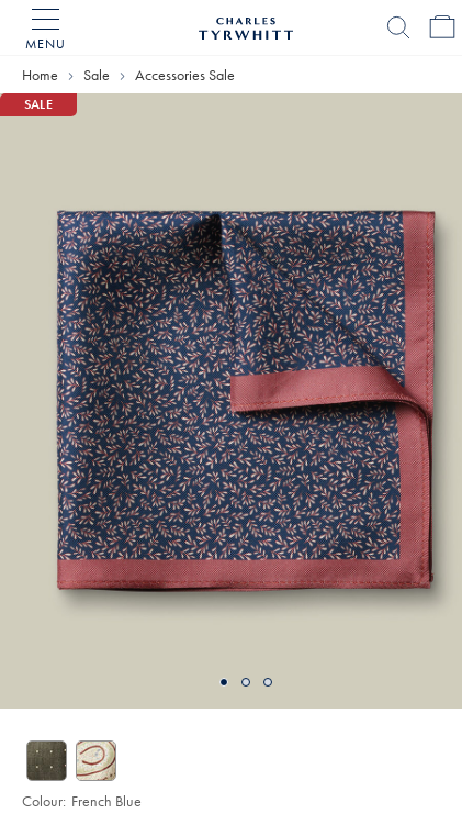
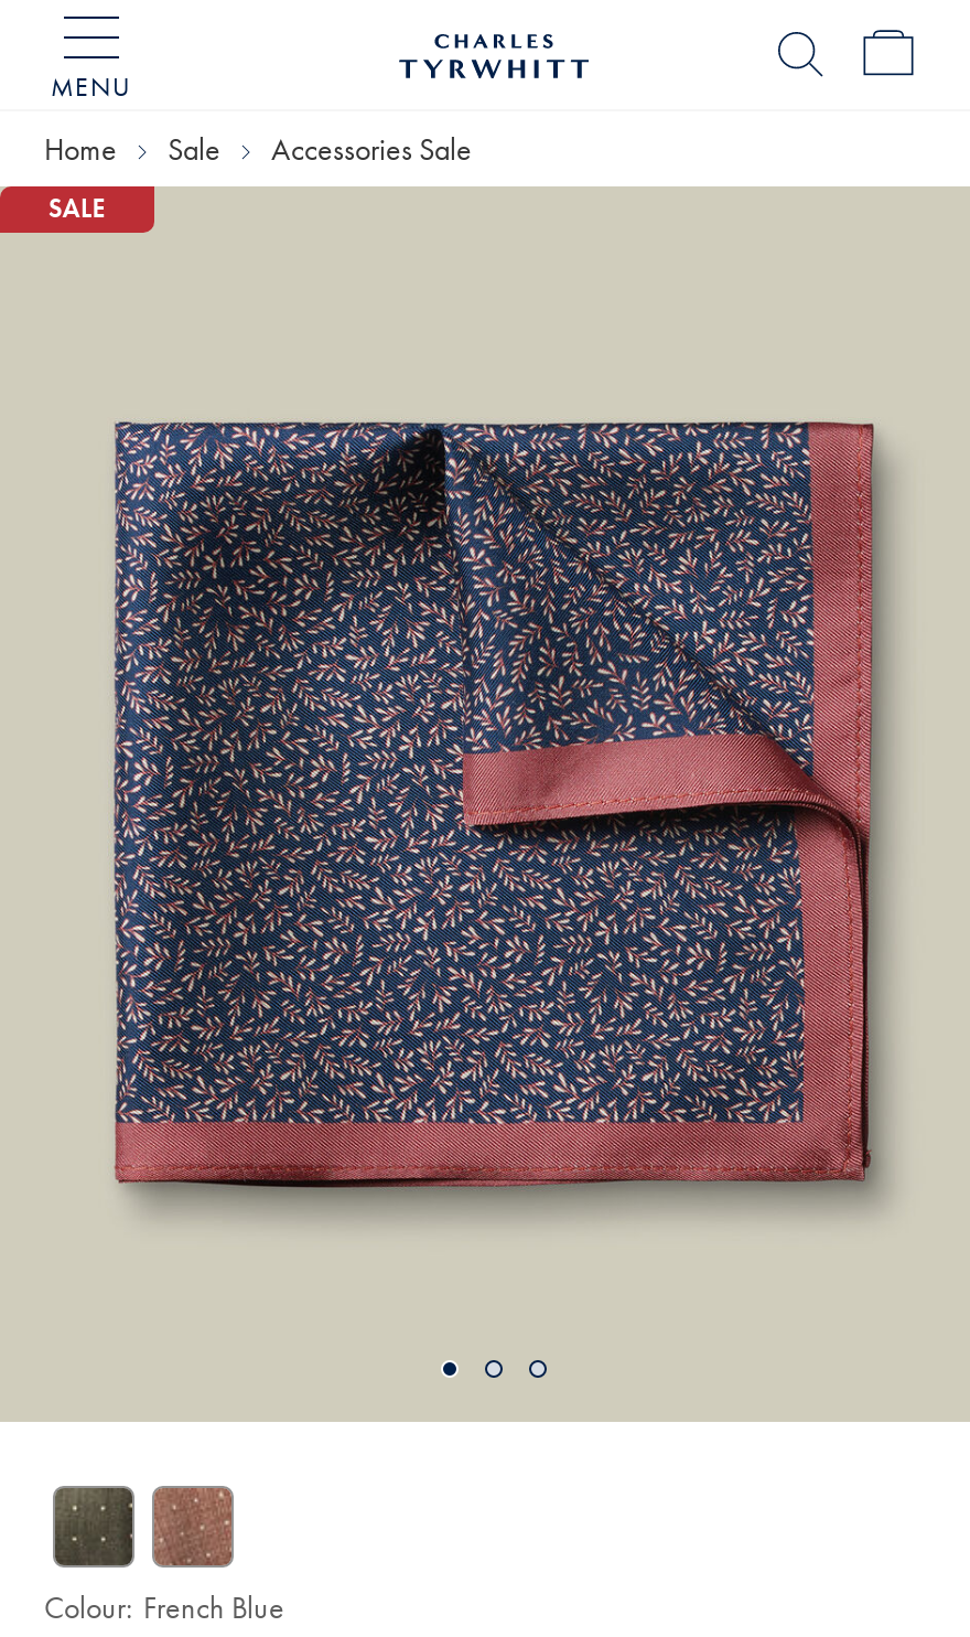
[76,740,114,781] [image] -> [152,1486,231,1568] [image]

